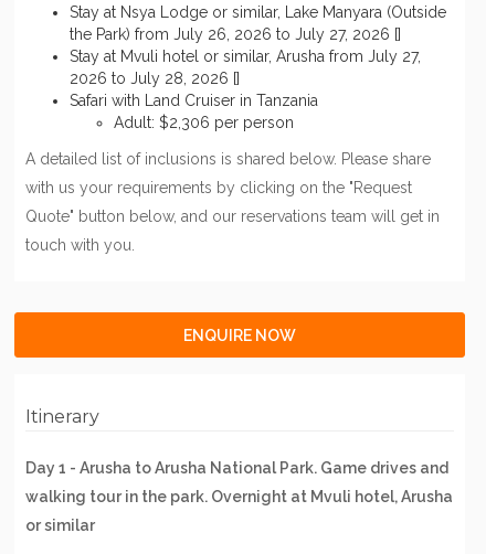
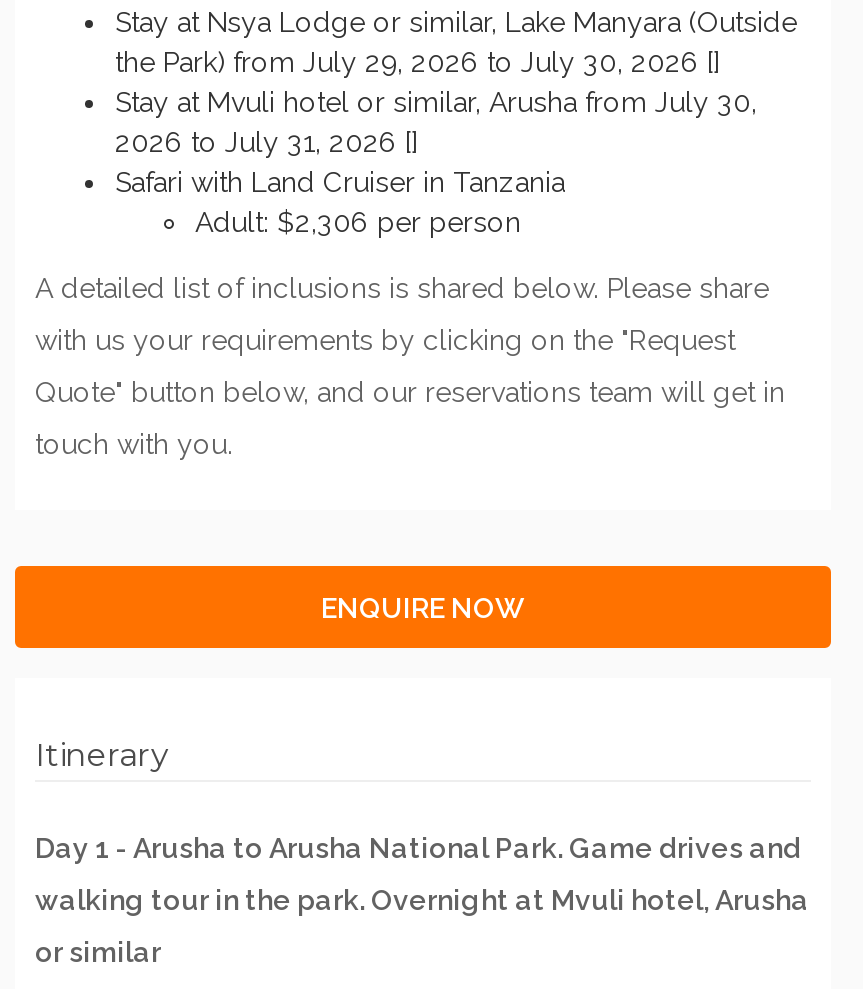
[70,25,401,43] the Park) from July 26, 2026 to July 27, 2026 [] -> [115,46,719,78] the Park) from July 29, 2026 to July 30, 2026 []
[70,47,421,65] Stay at Mvuli hotel or similar, Arusha from July 27, -> [115,86,757,118] Stay at Mvuli hotel or similar, Arusha from July 30,
[70,69,240,87] 2026 to July 28, 2026 [] -> [115,126,417,158] 2026 to July 31, 2026 []

